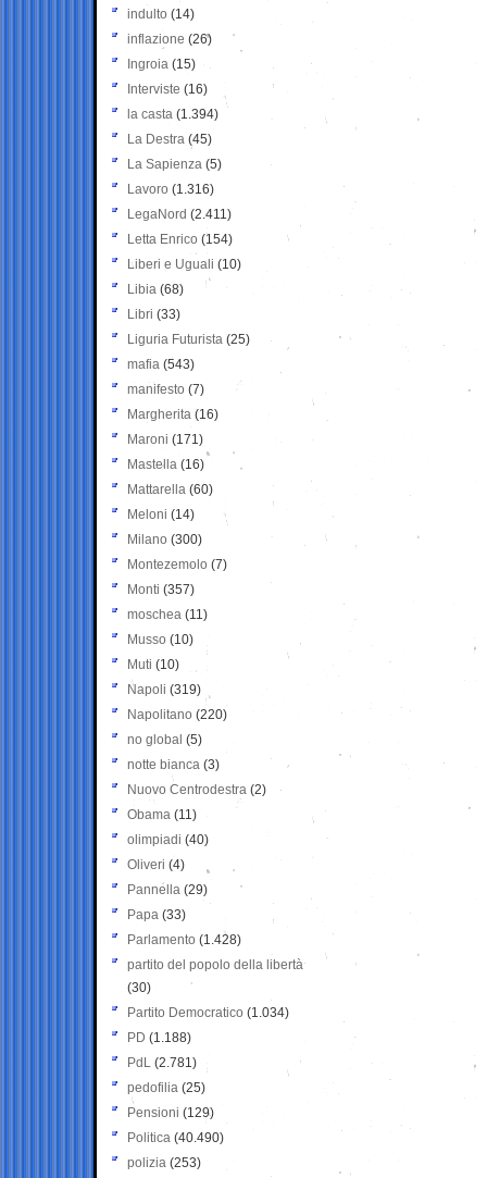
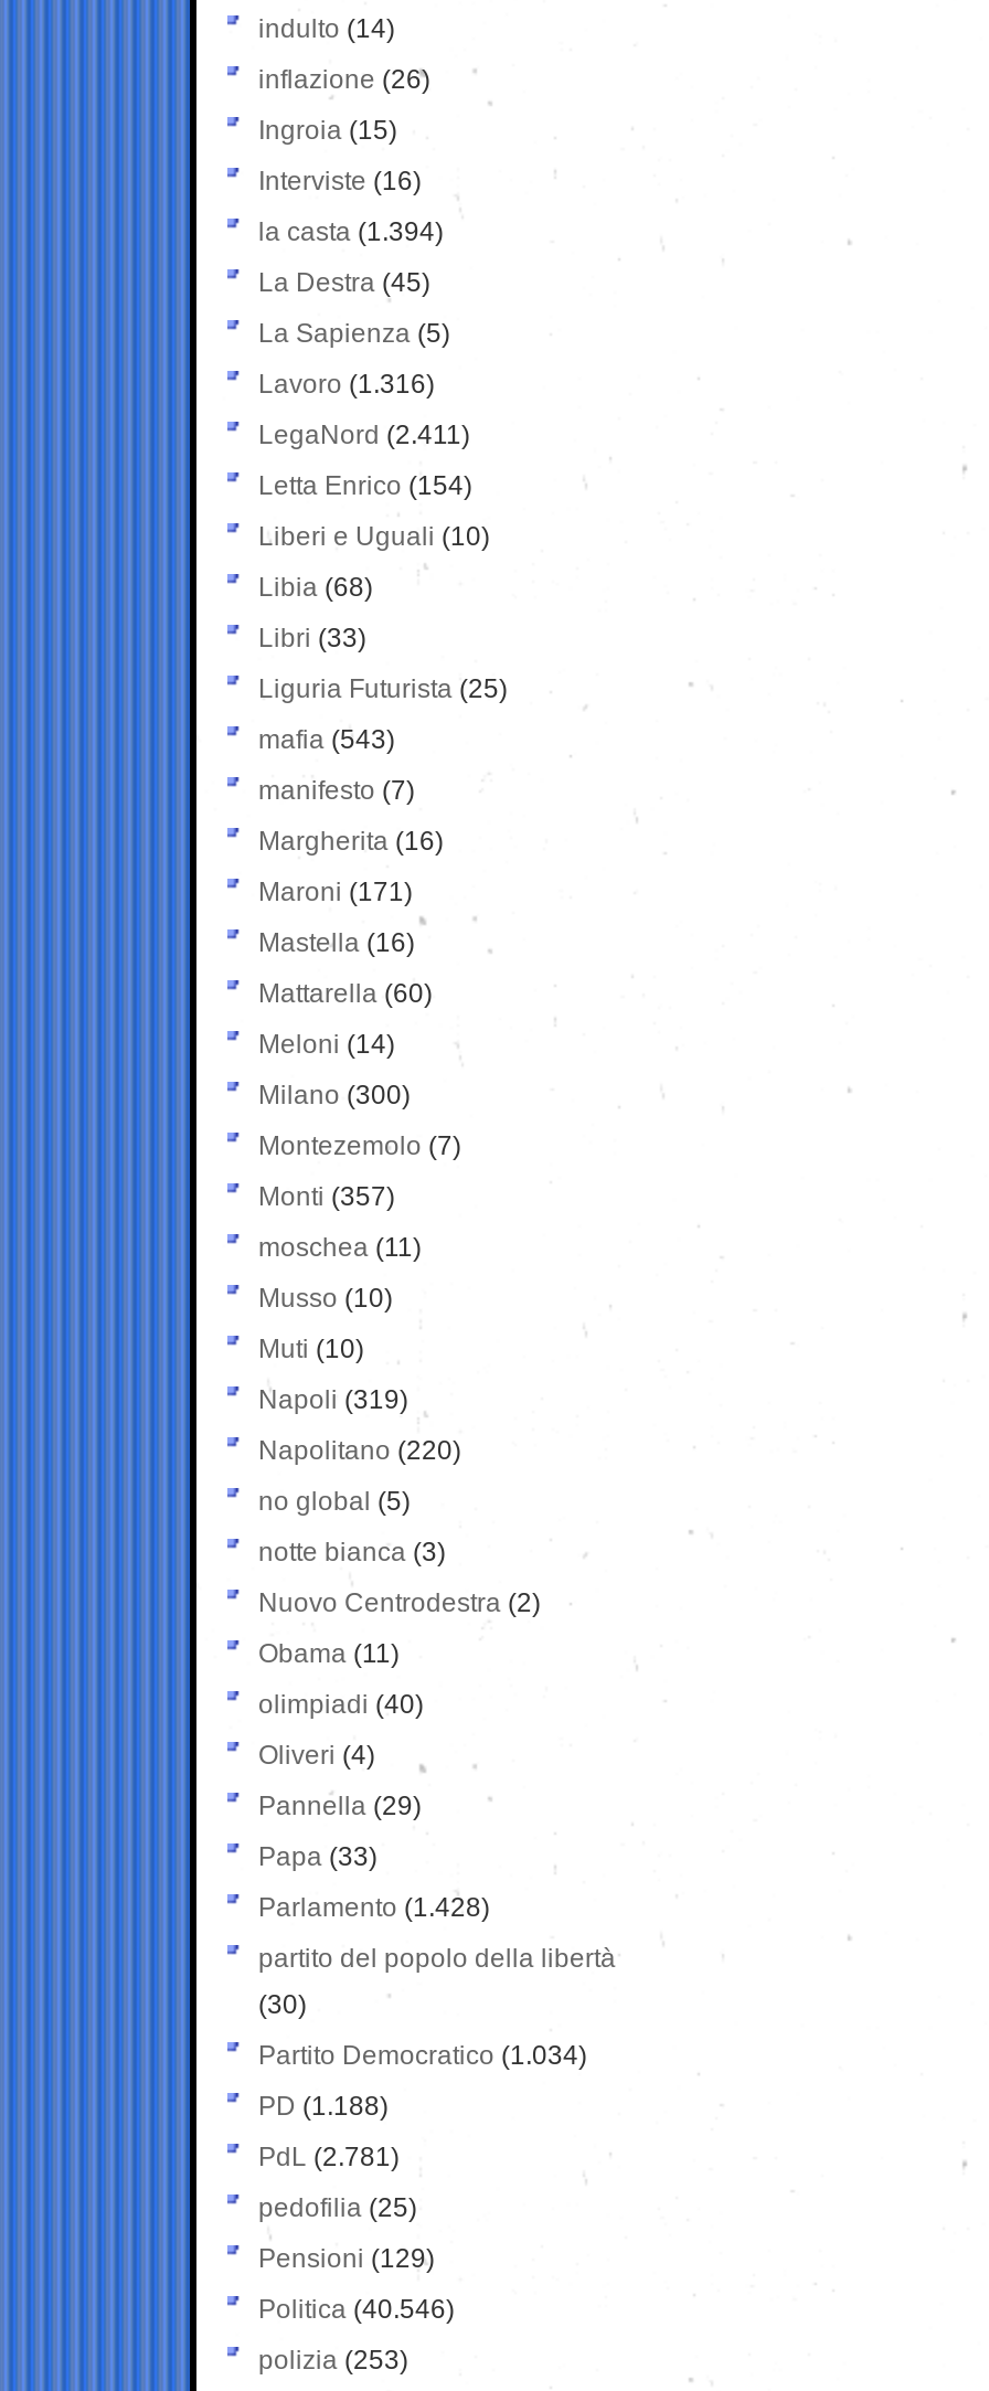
[127,1130,224,1145] Politica (40.490) -> [258,2294,455,2325] Politica (40.546)

